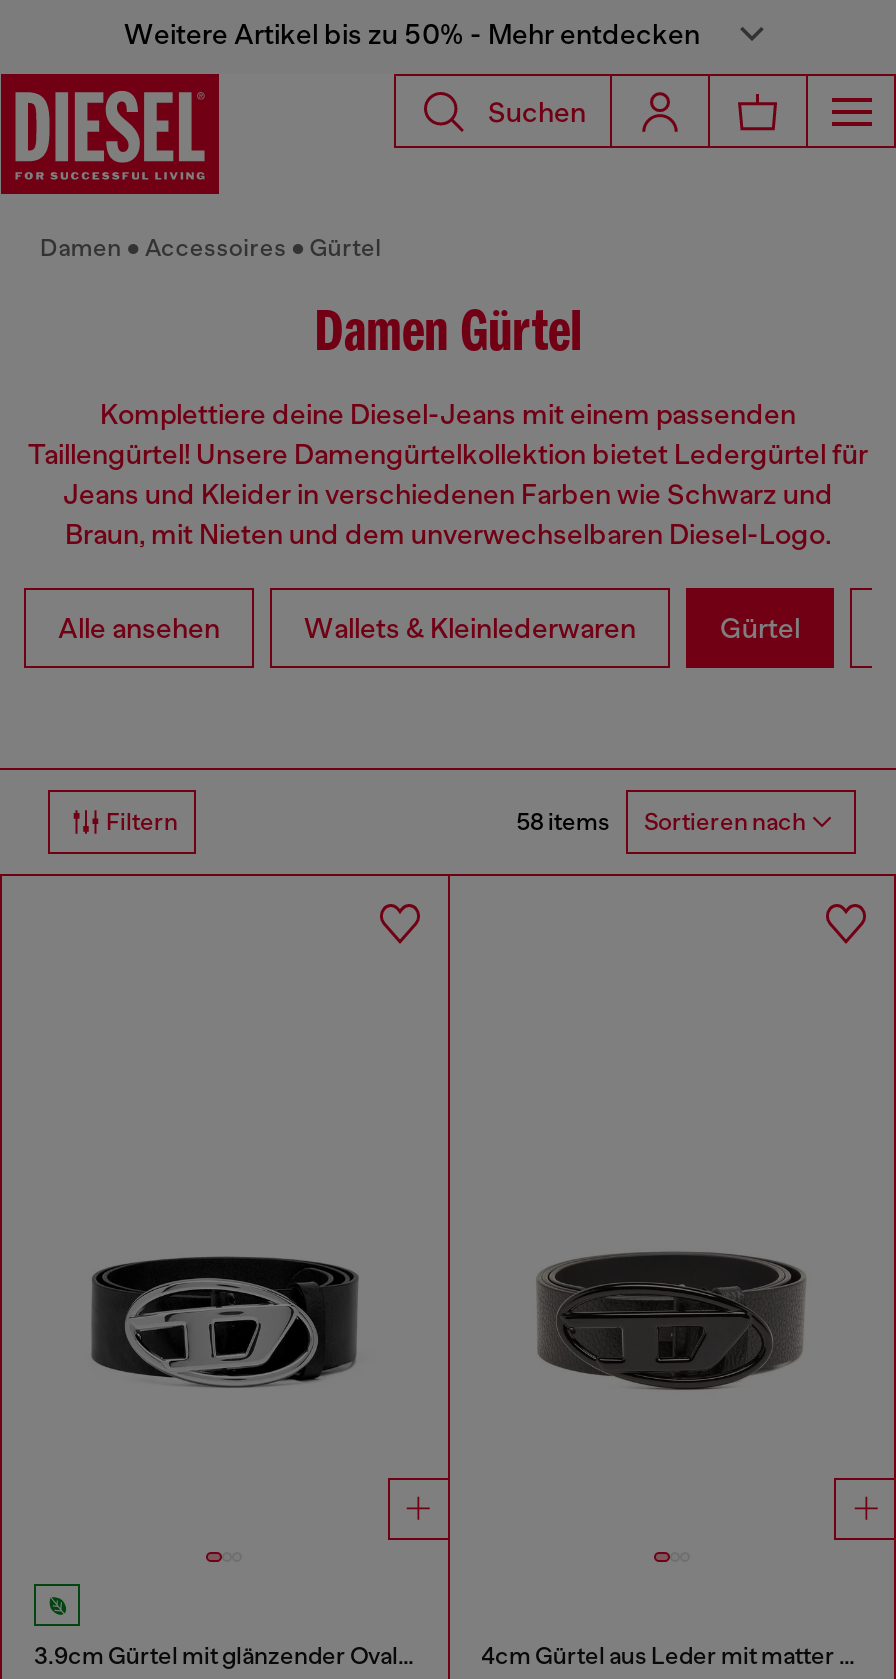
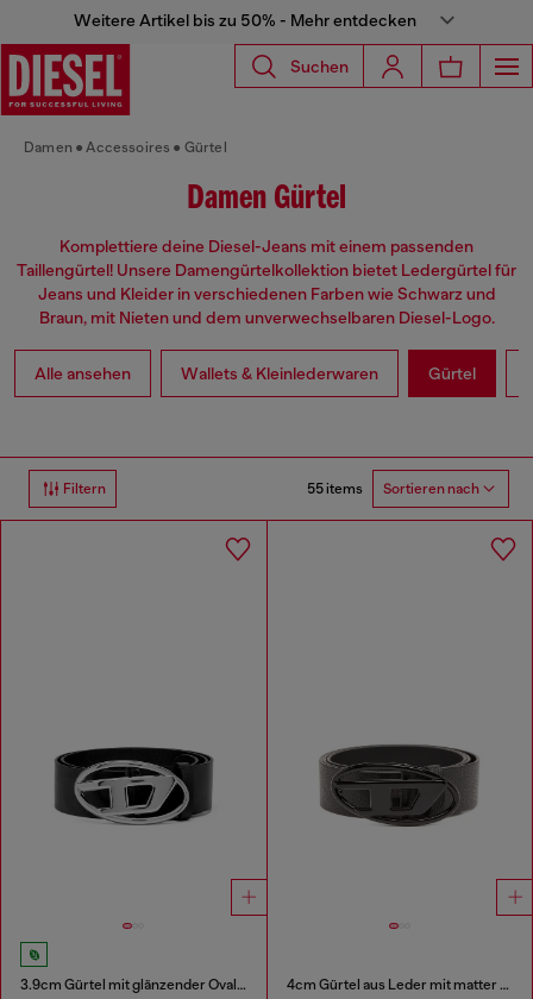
[516,808,806,837] 58 items Sortieren nach -> [307,480,479,498] 55 items Sortieren nach

